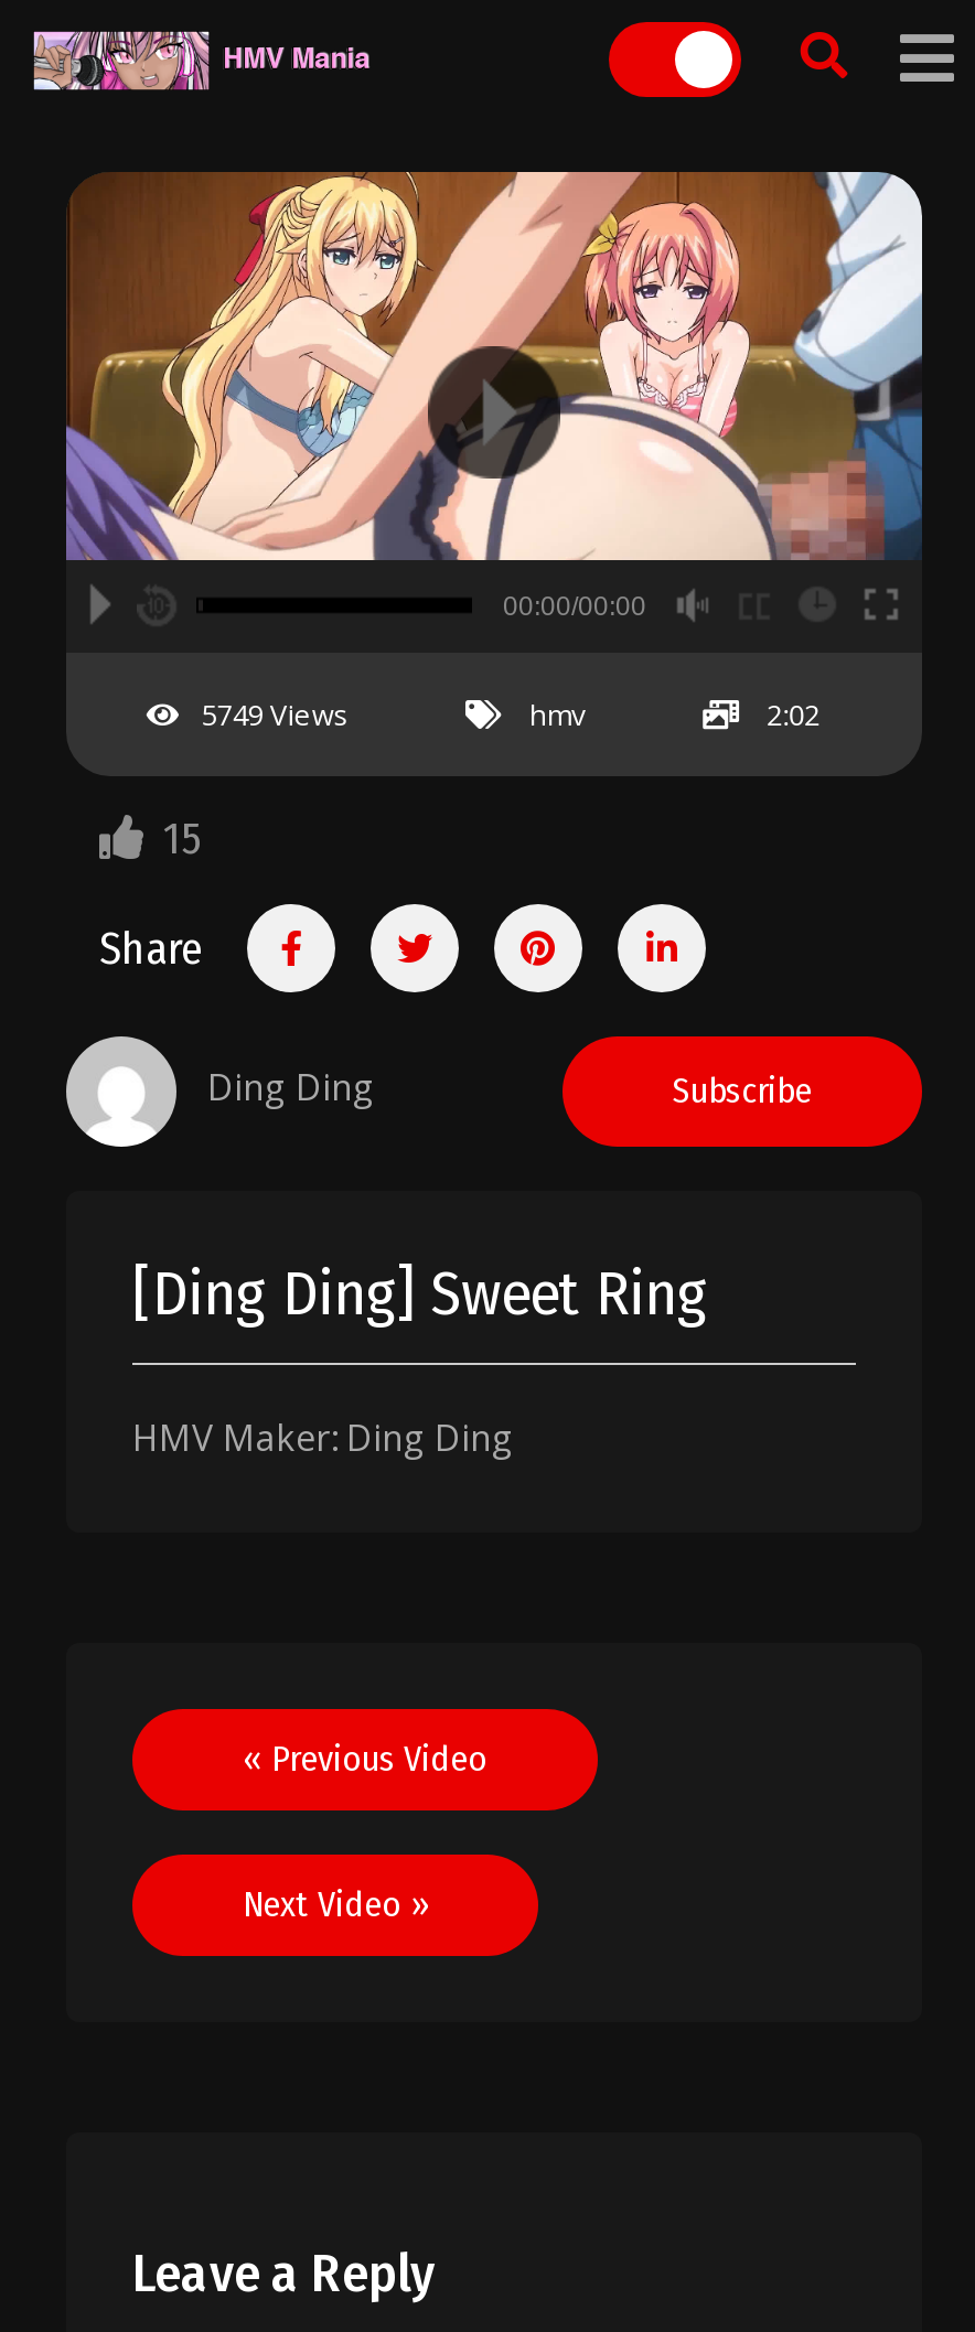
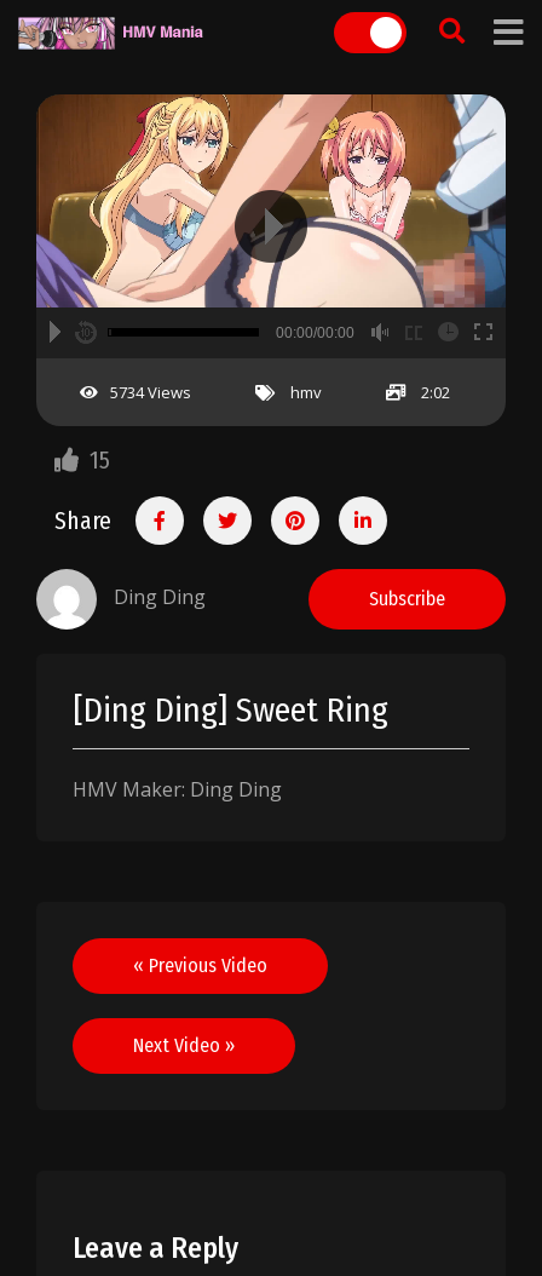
[201,695,349,734] 5749 Views -> [110,381,192,403] 5734 Views

